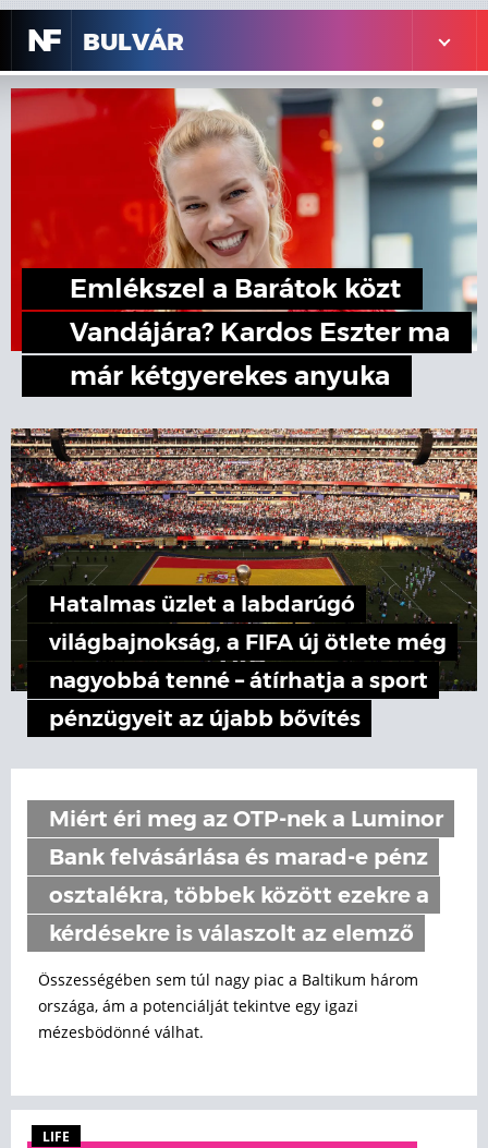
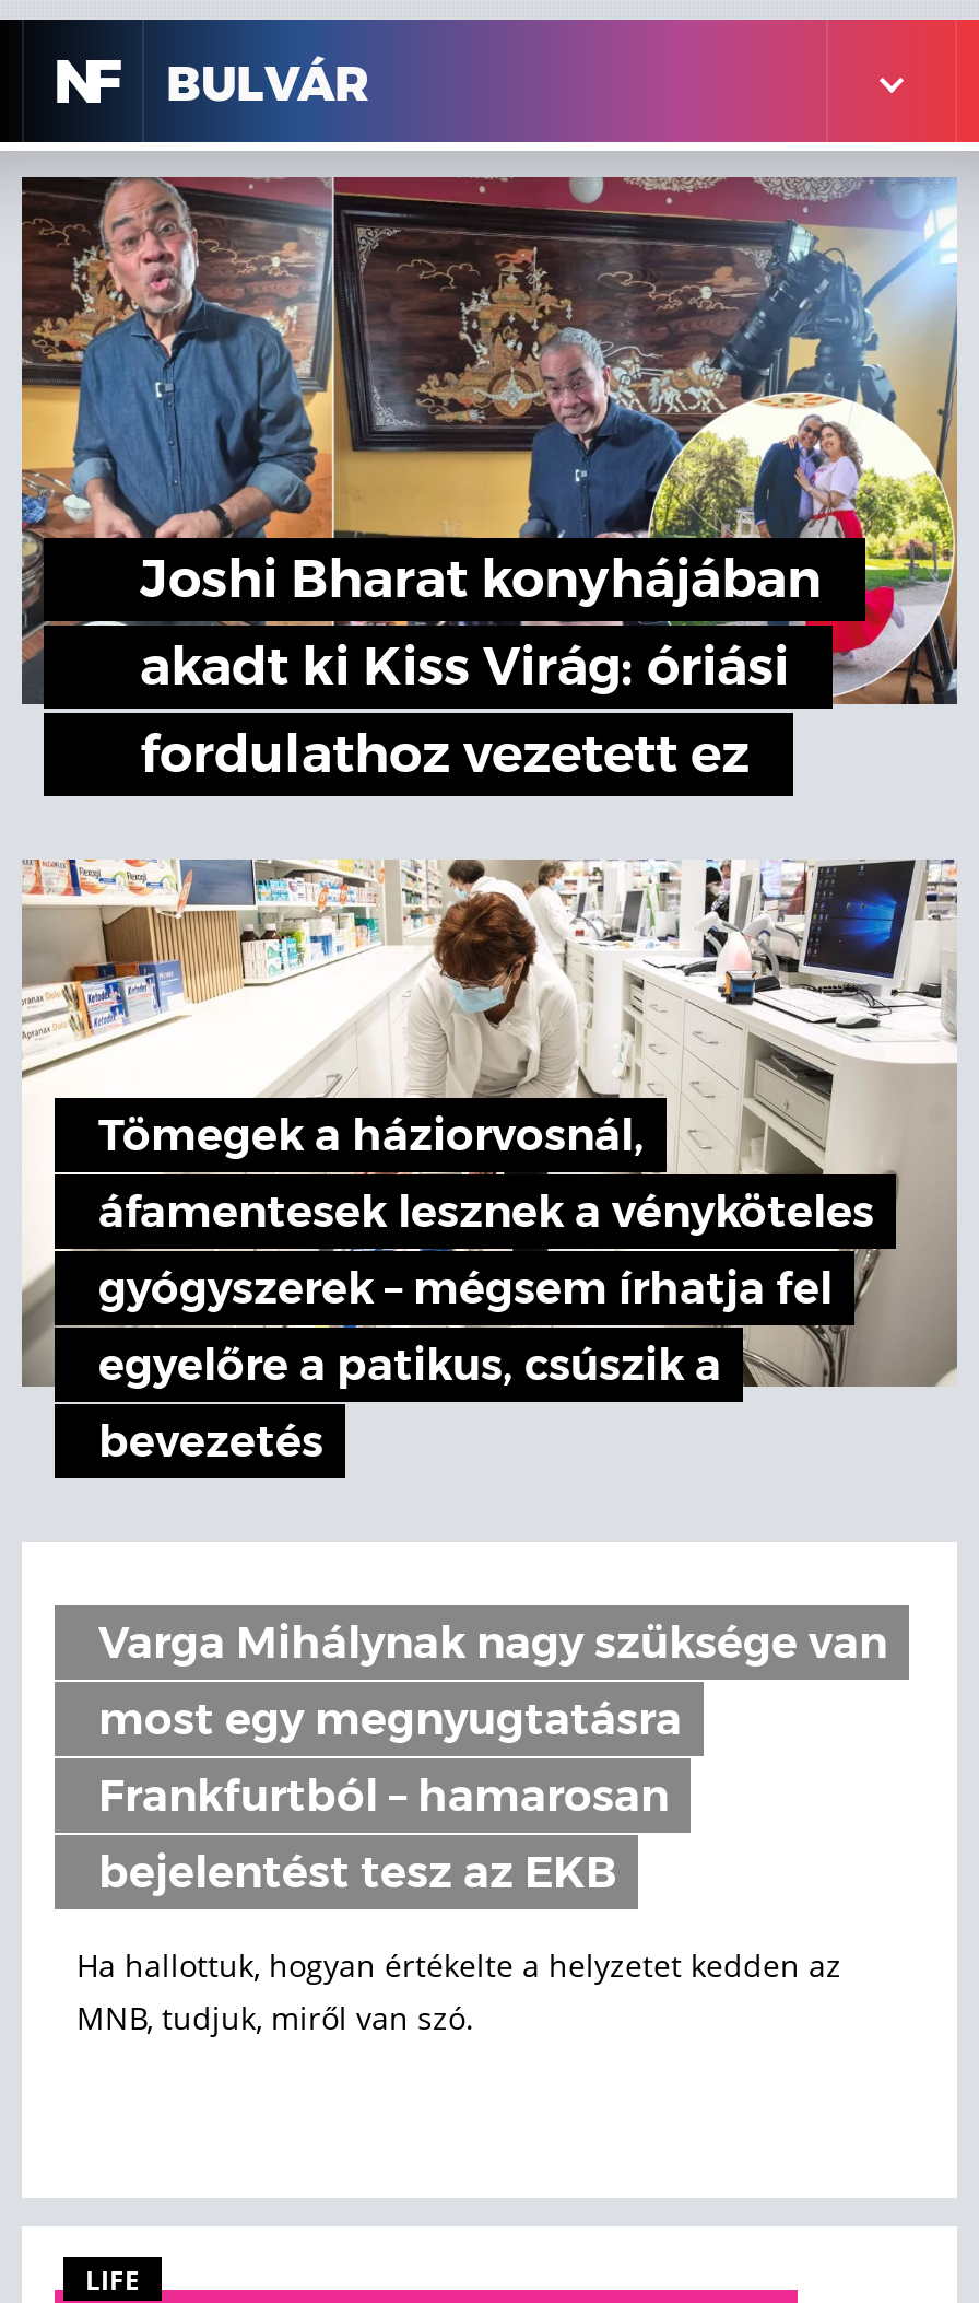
[10,87,478,398] [image] | Emlékszel a Barátok közt | Vandájára? Kardos Eszter ma | már kétgyerekes anyuka -> [20,175,959,796] [image] | Joshi Bharat konyhájában | akadt ki Kiss Virág: óriási | fordulathoz vezetett ez
[10,427,478,730] [image] | Hatalmas üzlet a labdarúgó | világbajnokság, a FIFA új ötlete még | nagyobbá tenné – átírhatja a sport | pénzügyeit az újabb bővítés -> [22,857,957,1465] [image] | Tömegek a háziorvosnál, | áfamentesek lesznek a vényköteles | gyógyszerek – mégsem írhatja fel | egyelőre a patikus, csúszik a | bevezetés
[38,809,443,1042] Miért éri meg az OTP-nek a Luminor | Bank felvásárlása és marad-e pénz | osztalékra, többek között ezekre a | kérdésekre is válaszolt az elemző | Összességében sem túl nagy piac a Baltikum három | országa, ám a potenciálját tekintve egy igazi | mézesbödönné válhat. -> [76,1623,887,2038] Varga Mihálynak nagy szüksége van | most egy megnyugtatásra | Frankfurtból – hamarosan | bejelentést tesz az EKB | Ha hallottuk, hogyan értékelte a helyzetet kedden az | MNB, tudjuk, miről van szó.

